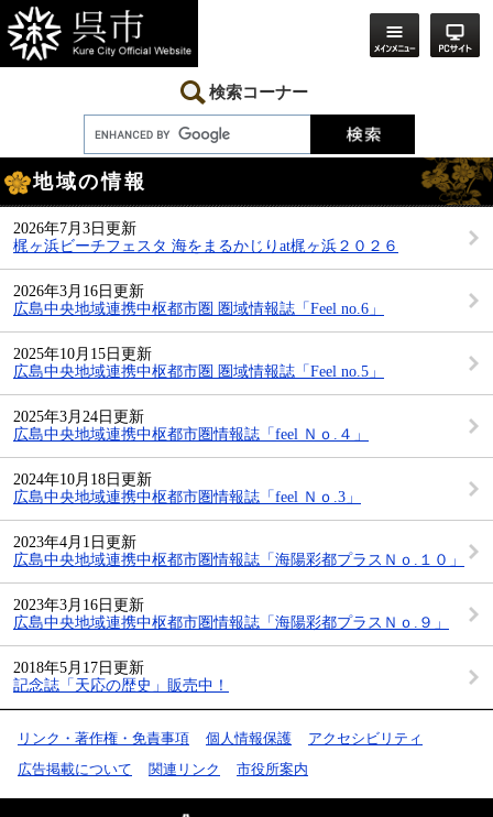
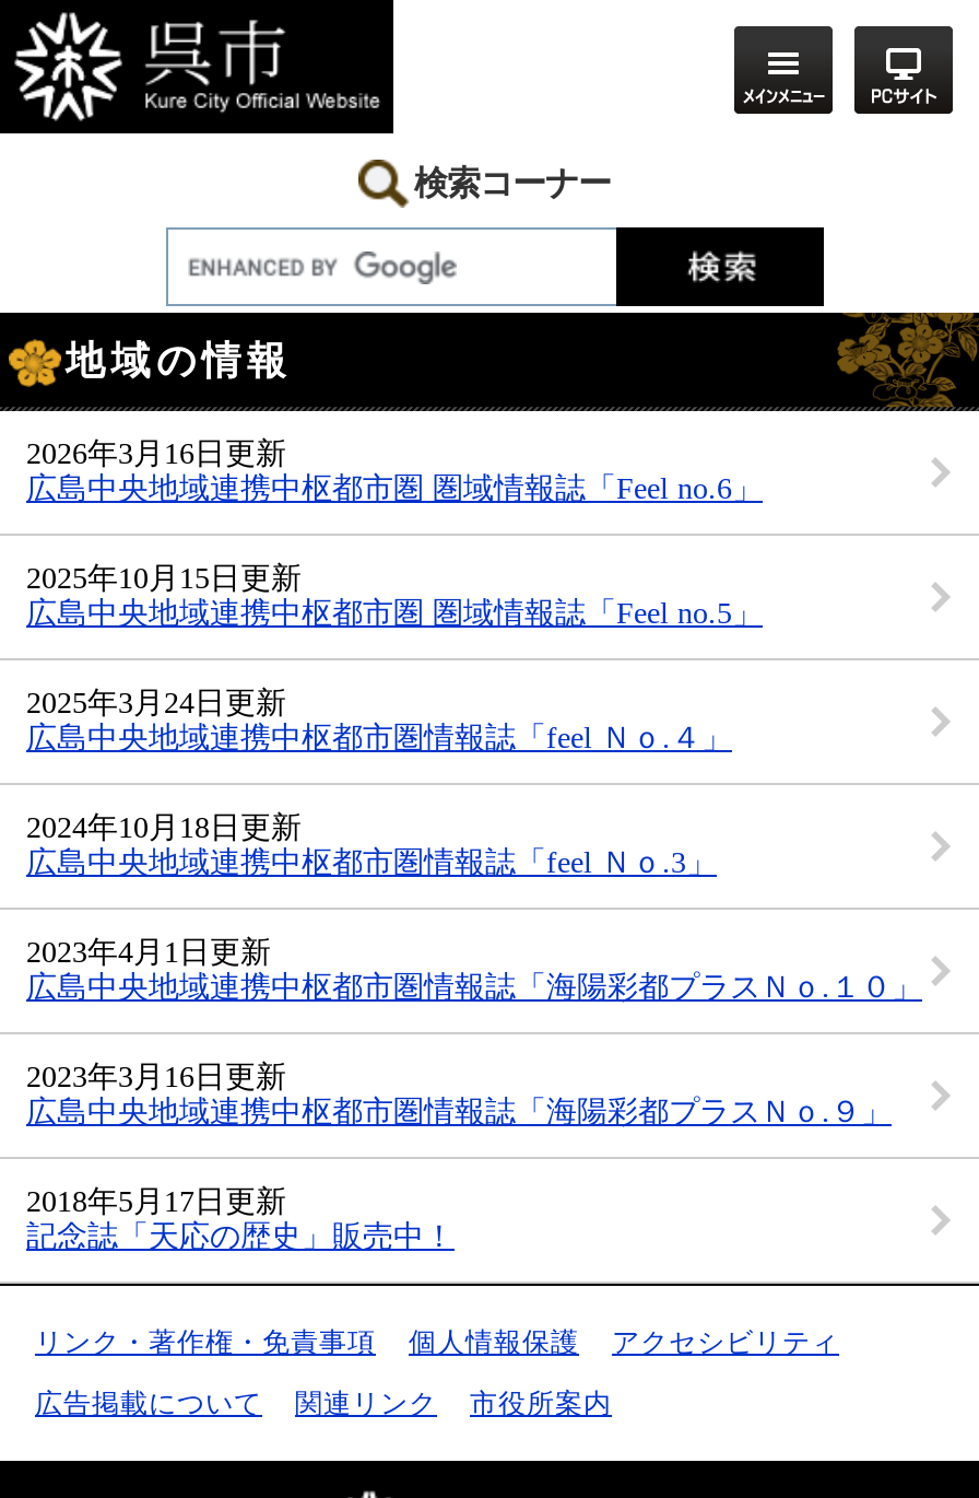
[13,220,398,254] 2026年7月3日更新 | 梶ヶ浜ビーチフェスタ 海をまるかじりat梶ヶ浜２０２６ -> none

